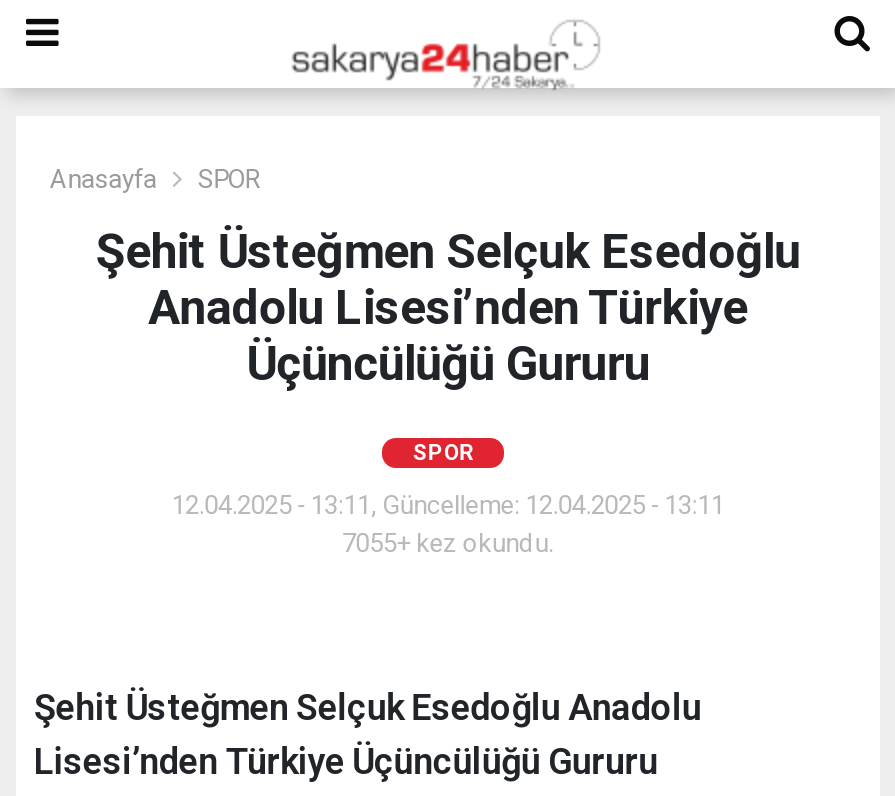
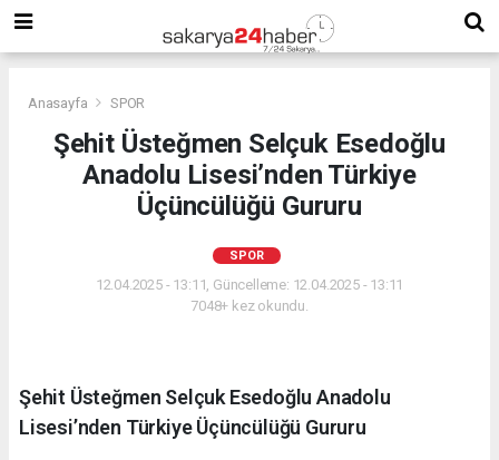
[342,528,554,558] 7055+ kez okundu. -> [191,297,308,314] 7048+ kez okundu.

